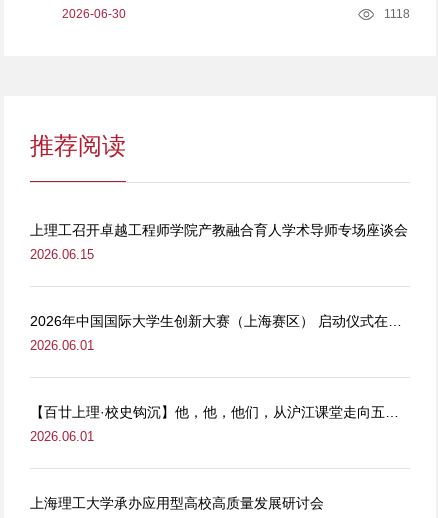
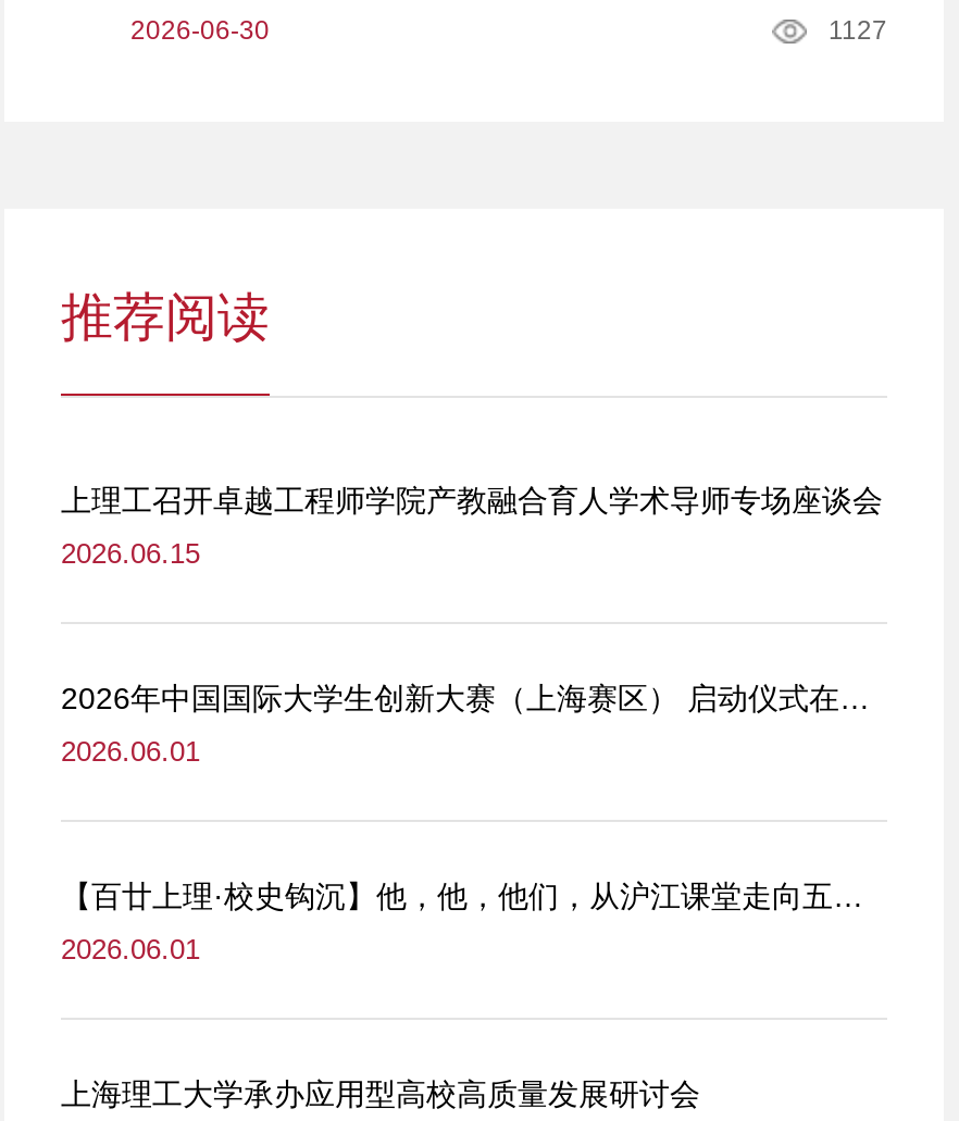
[384,7,410,21] 1118 -> [829,15,887,46] 1127

